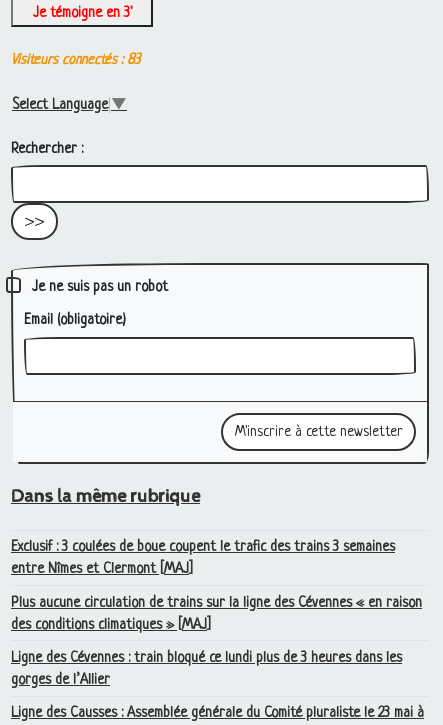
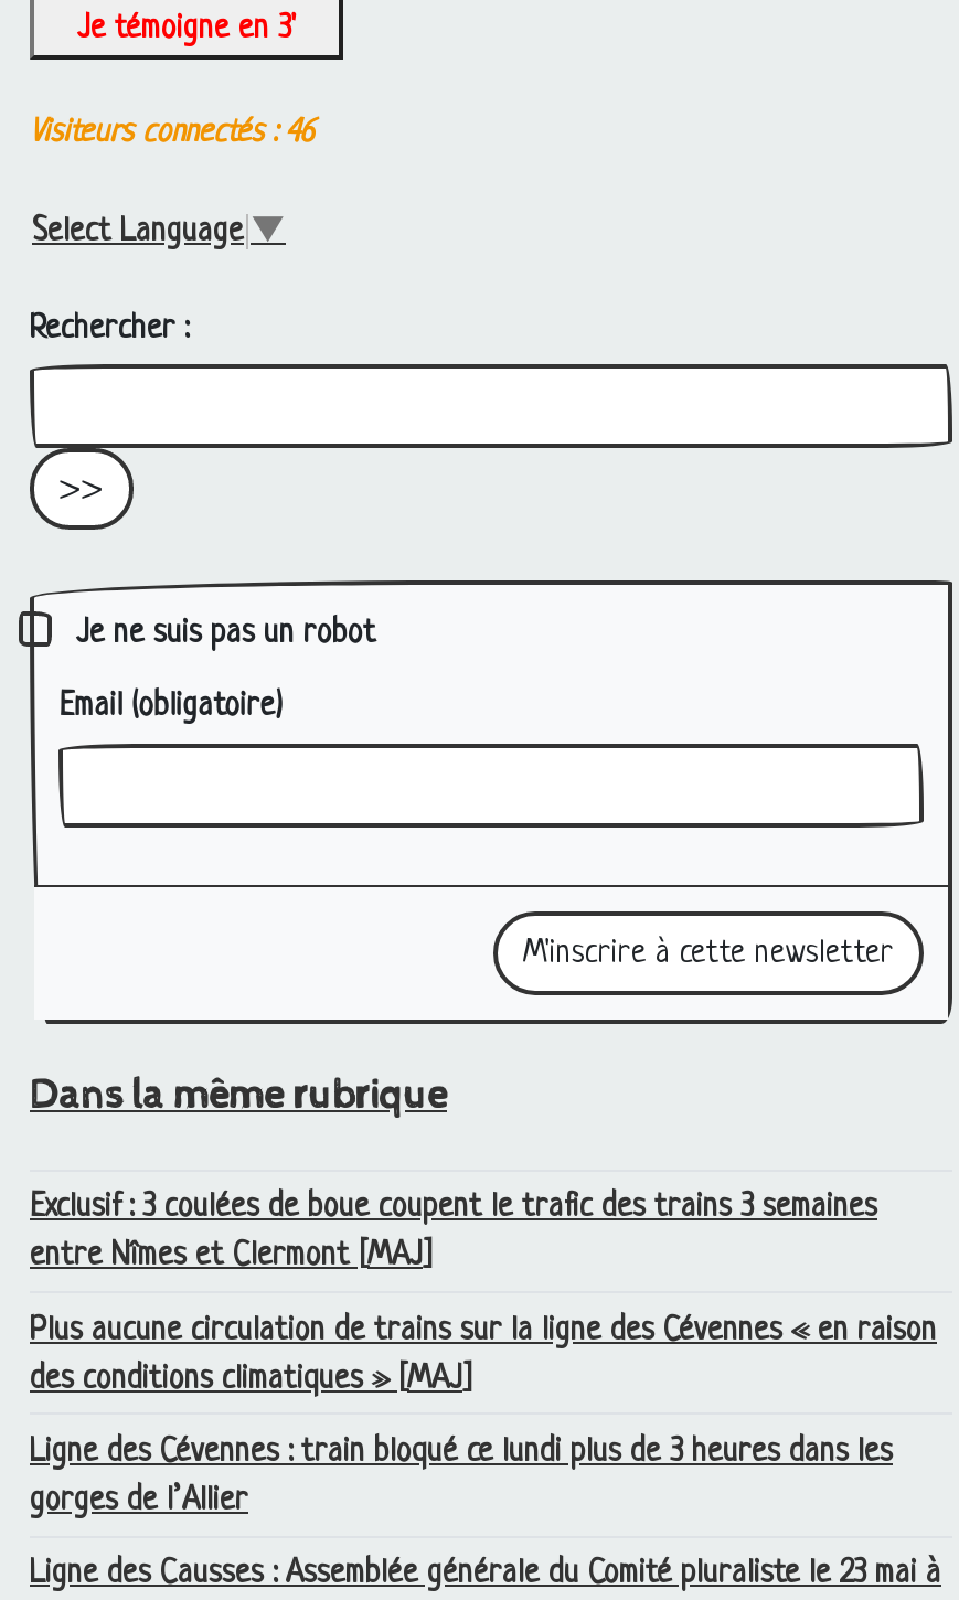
[11,52,140,68] Visiteurs connectés : 83 -> [30,115,315,150] Visiteurs connectés : 46

